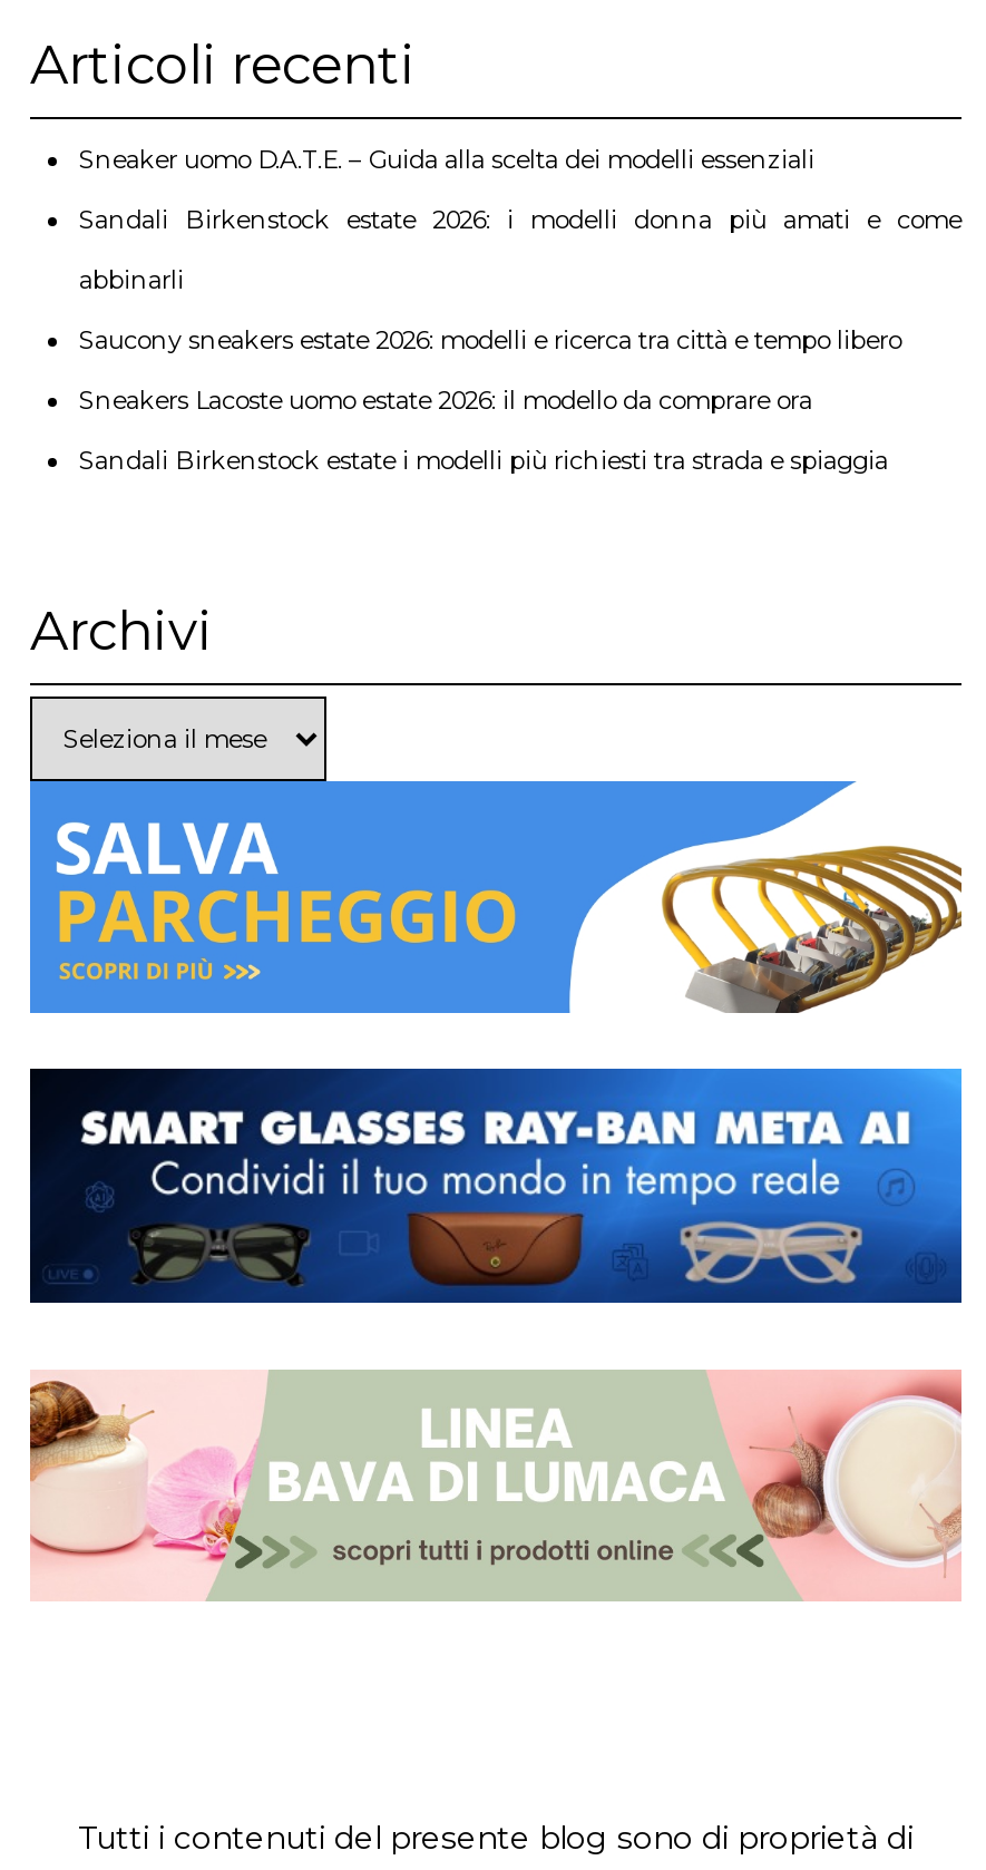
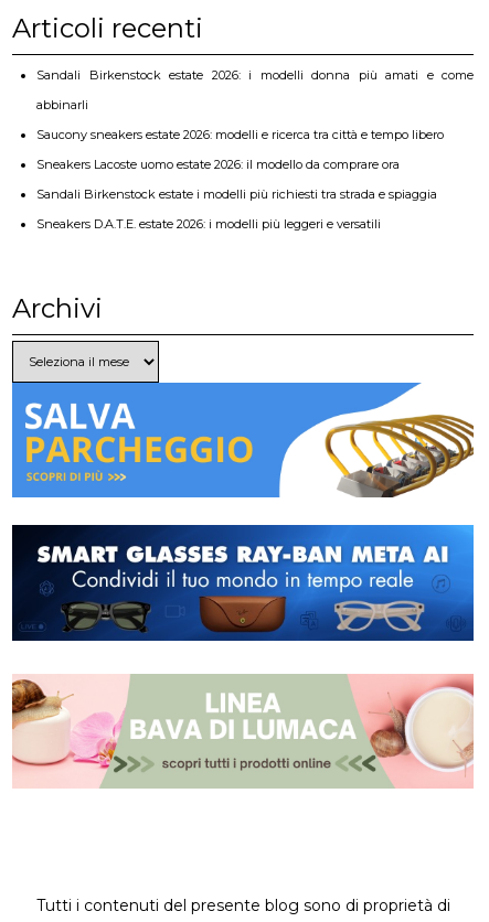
[79,143,814,175] Sneaker uomo D.A.T.E. – Guida alla scelta dei modelli essenziali -> none
moved [79,203,961,475] -> [36,67,474,202]: Sandali Birkenstock estate 2026: i modelli donna più amati e come | abbinarli | Saucony sneakers estate 2026: modelli e ricerca tra città e tempo libero | Sneakers Lacoste uomo estate 2026: il modello da comprare ora | Sandali Birkenstock estate i modelli più richiesti tra strada e spiaggia
none -> [36,216,381,231] Sneakers D.A.T.E. estate 2026: i modelli più leggeri e versatili

